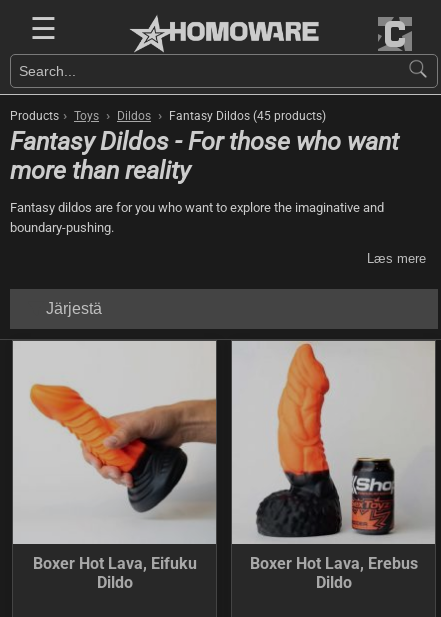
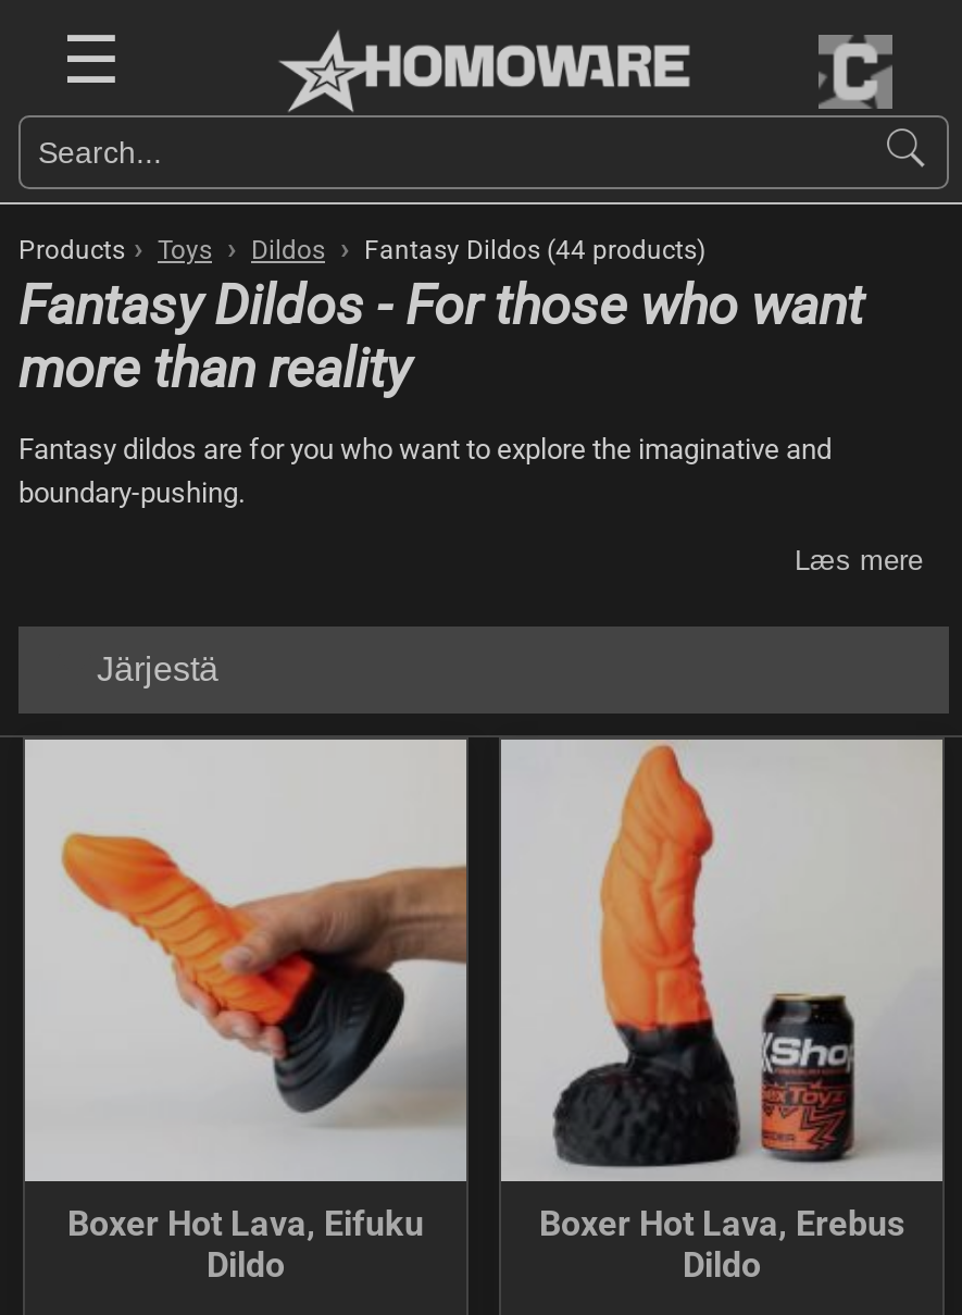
[10,107,326,123] Products › Toys › Dildos › Fantasy Dildos (45 products) -> [18,231,705,265] Products › Toys › Dildos › Fantasy Dildos (44 products)

